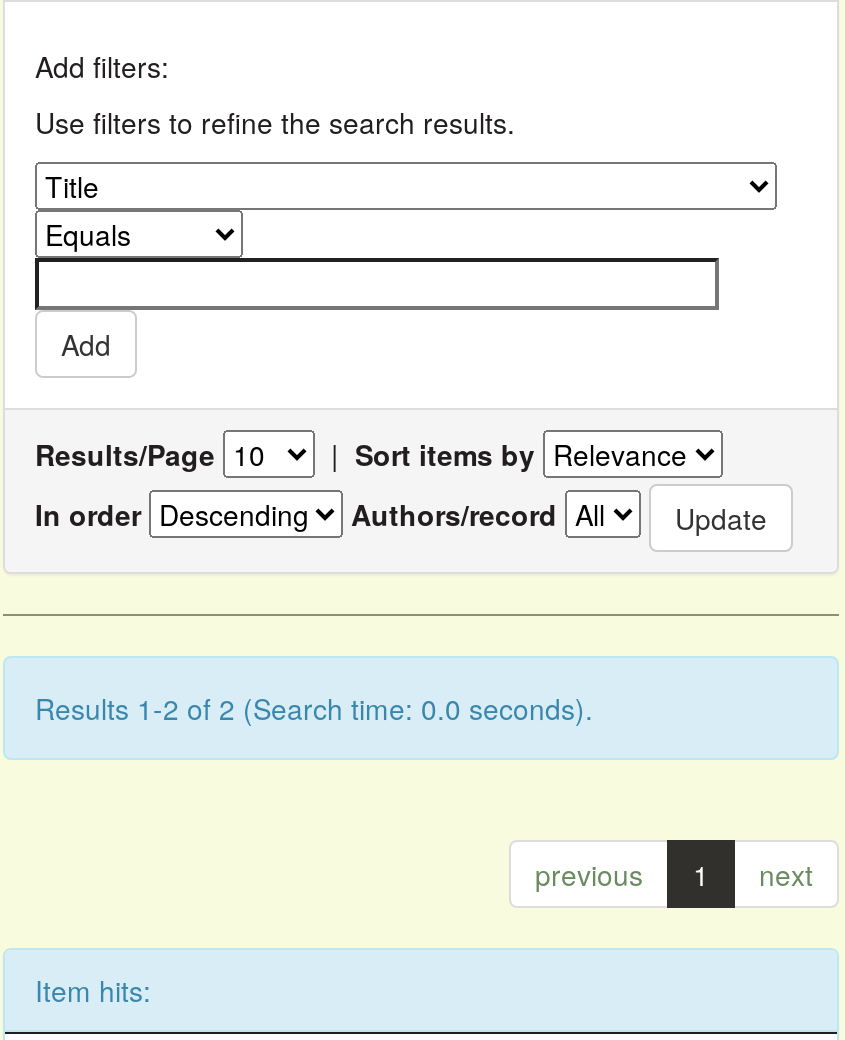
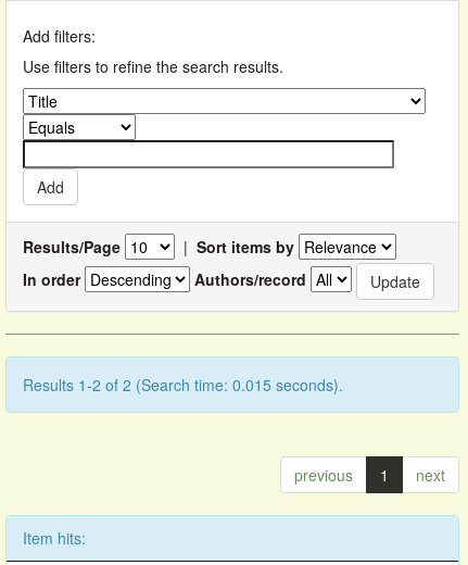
[35,688,593,728] Results 1-2 of 2 (Search time: 0.0 seconds). -> [23,374,343,395] Results 1-2 of 2 (Search time: 0.015 seconds).

